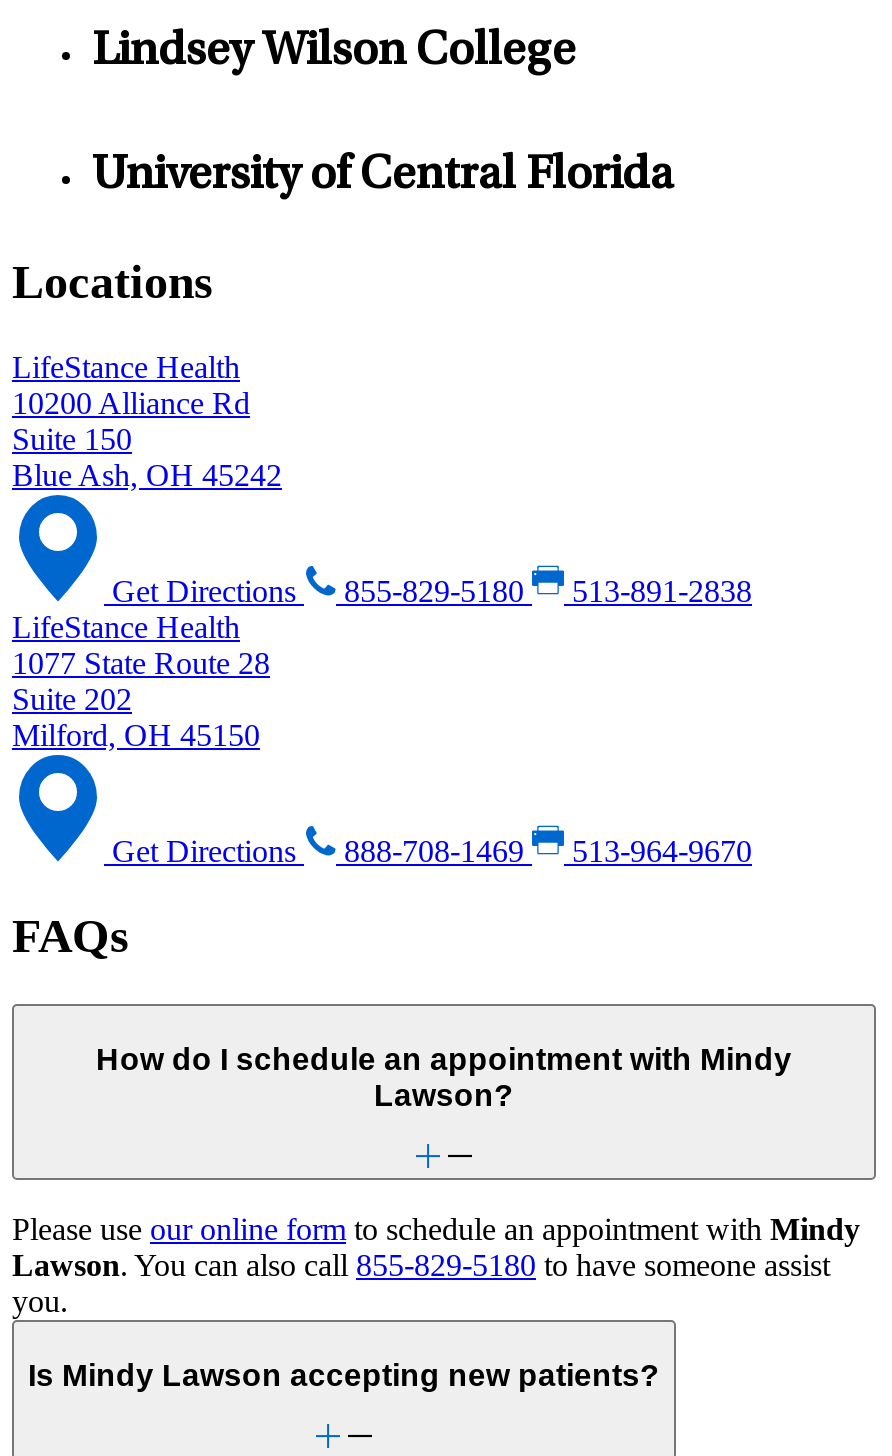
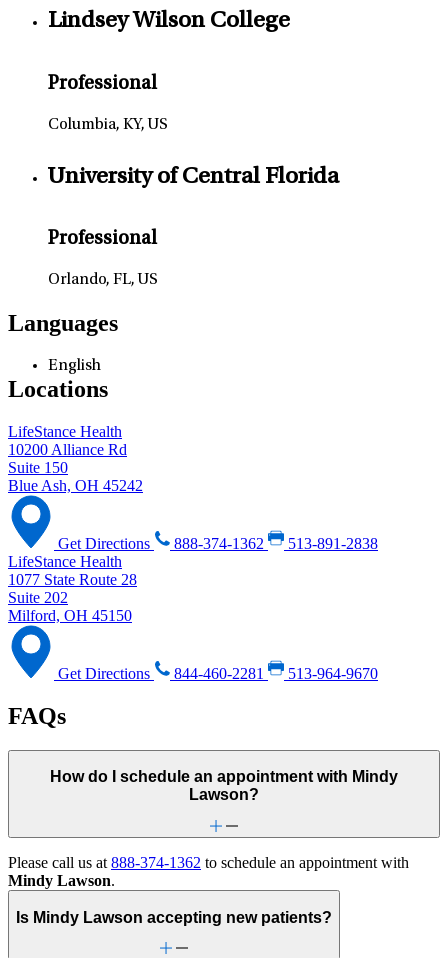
none -> [48,74,168,133] Professional | Columbia, KY, US
none -> [8,229,158,374] Professional | Orlando, FL, US | Languages | English
moved [12,256,792,1111] -> [8,376,398,803]: Locations | LifeStance Health | 10200 Alliance Rd | ... | How do I schedule an appointment with Mindy | Lawson?
[104,574,752,608] Get Directions 855-829-5180 513-891-2838 -> [54,535,378,552] Get Directions 888-374-1362 513-891-2838
[104,834,752,868] Get Directions 888-708-1469 513-964-9670 -> [54,665,378,682] Get Directions 844-460-2281 513-964-9670
[12,1212,860,1318] Please use our online form to schedule an appointment with Mindy | Lawson. You can also call 855-829-5180 to have someone assist | you. -> [8,854,409,889] Please call us at 888-374-1362 to schedule an appointment with | Mindy Lawson.

